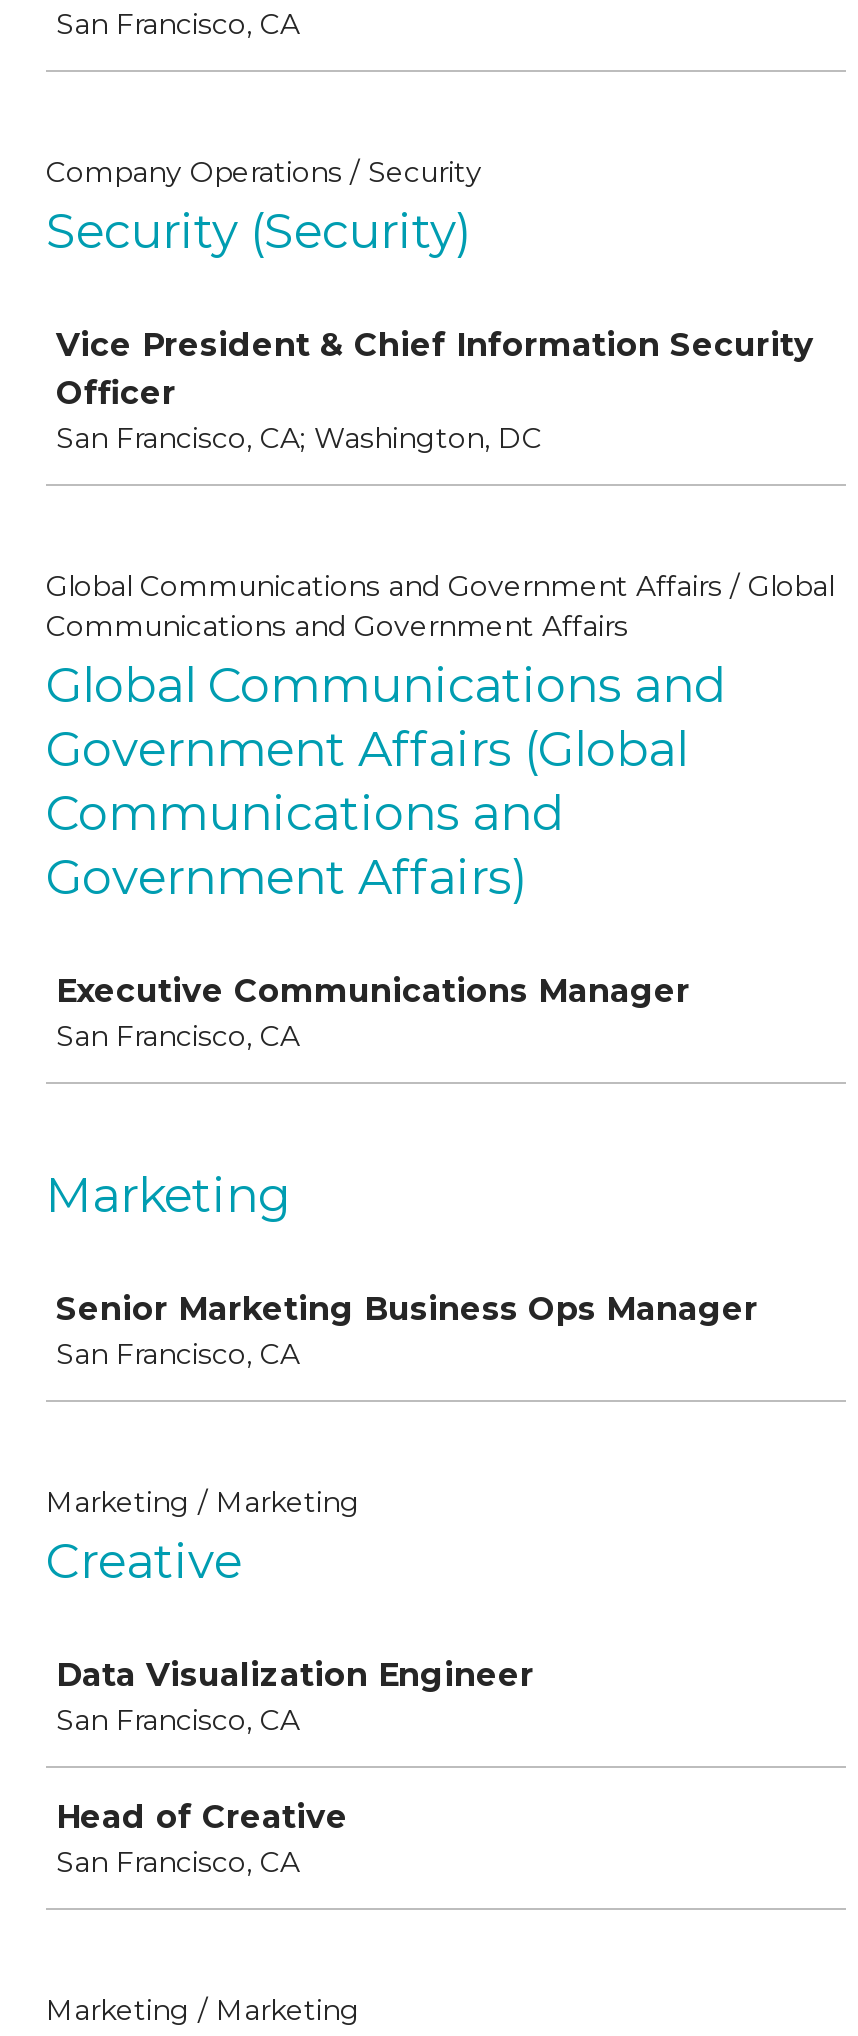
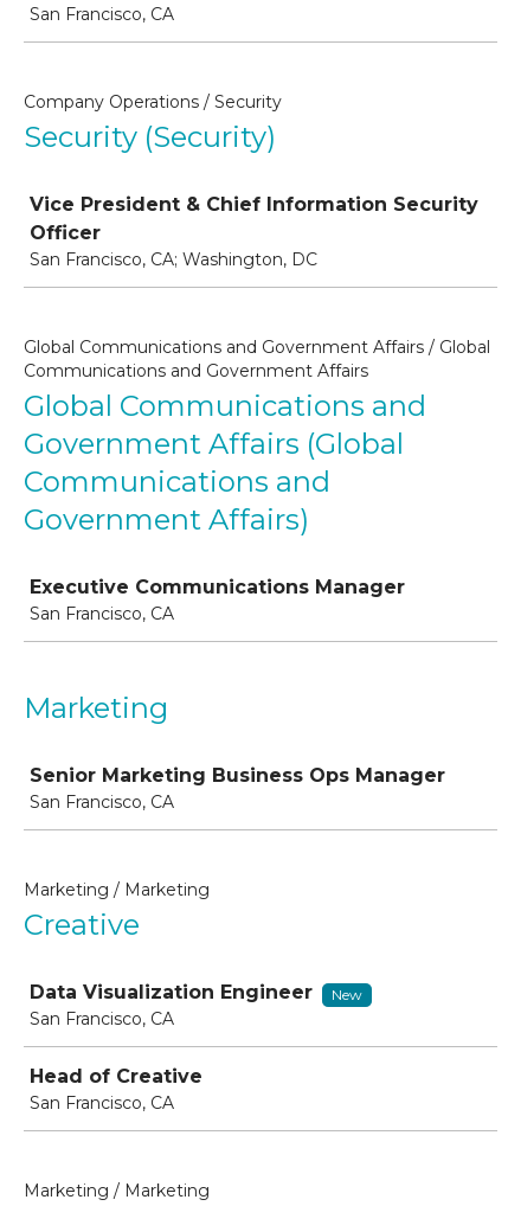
none -> [332,986,362,1003] New

